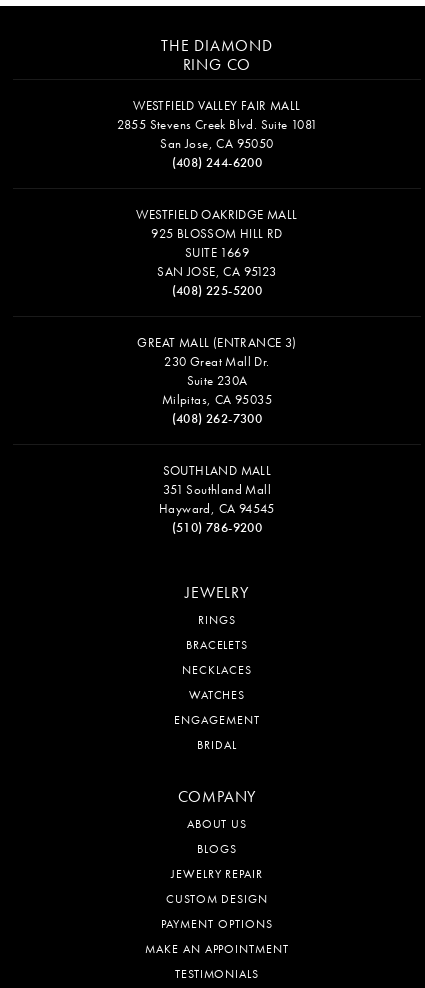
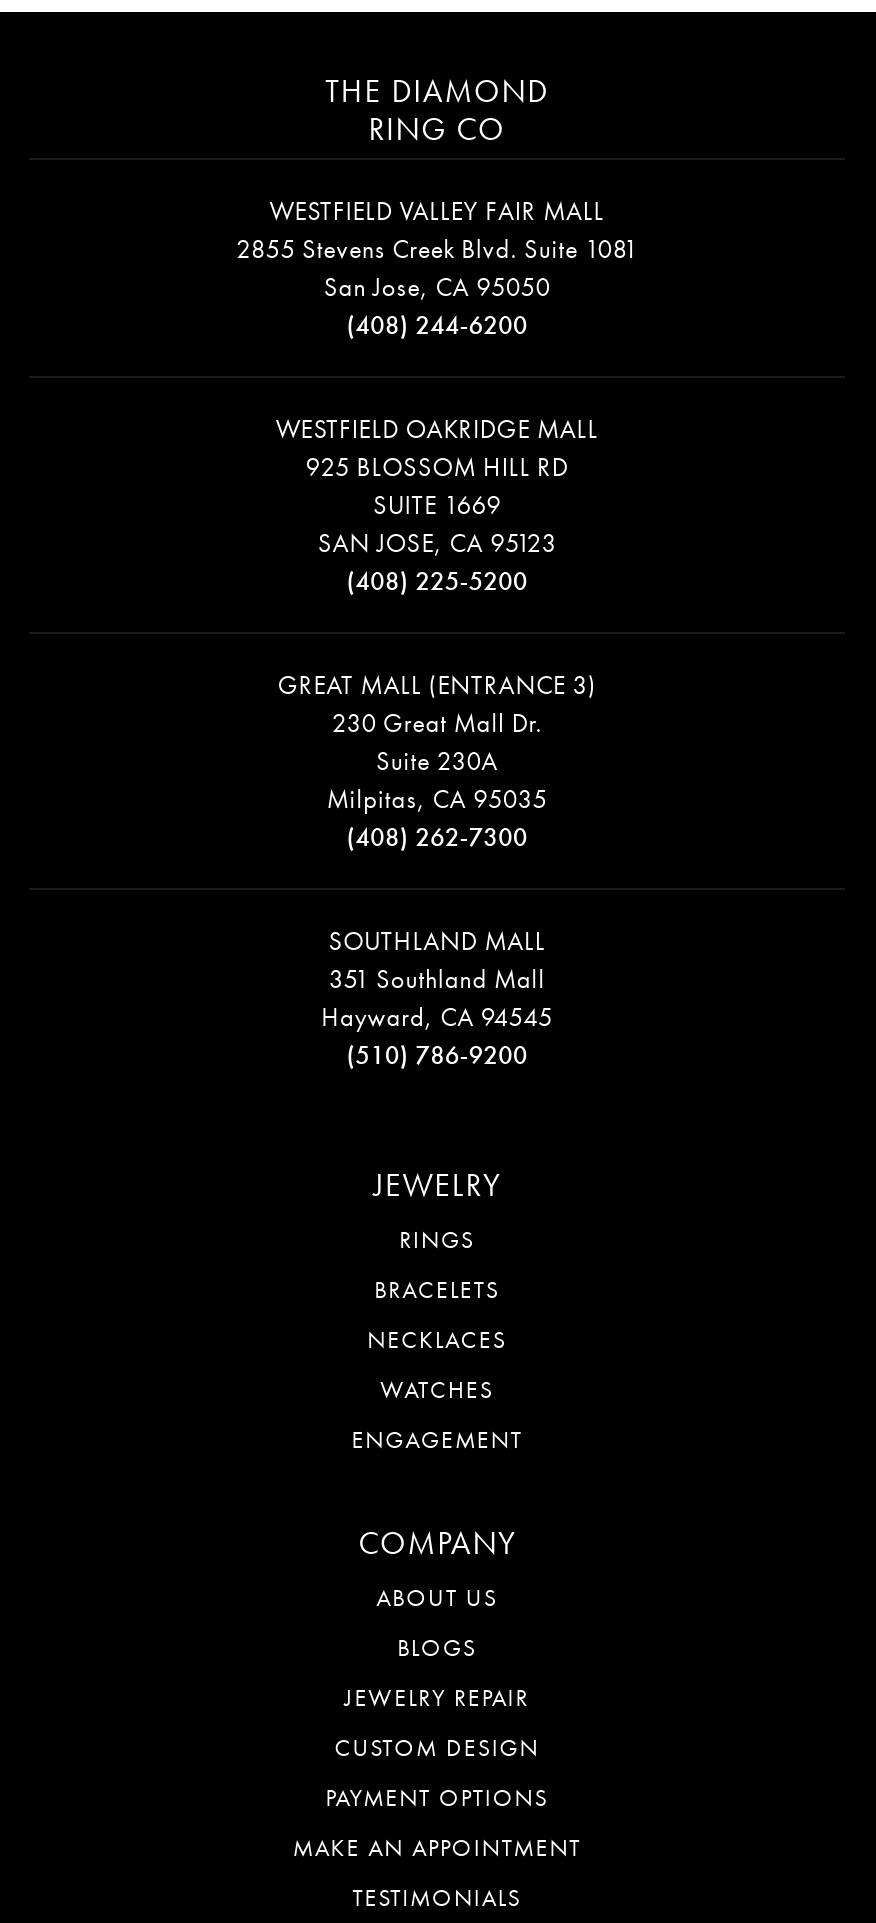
[197,737,237,753] BRIDAL -> none

